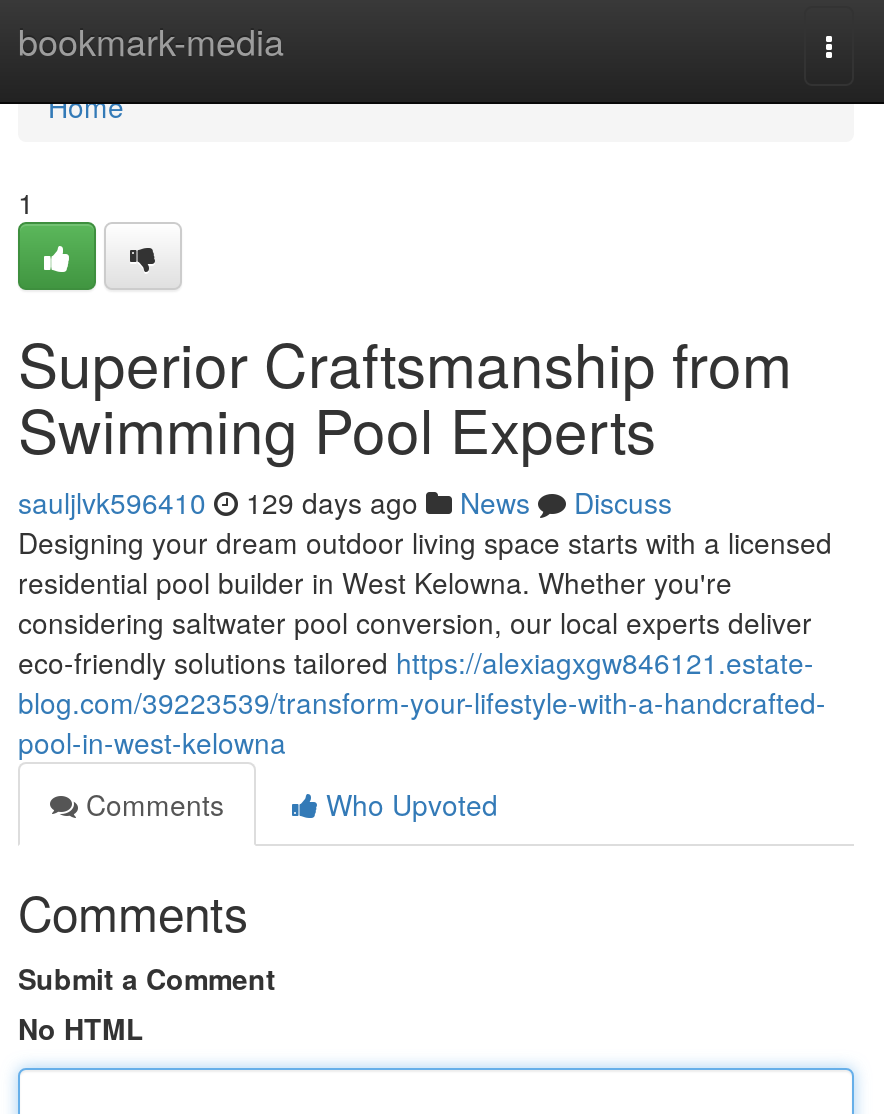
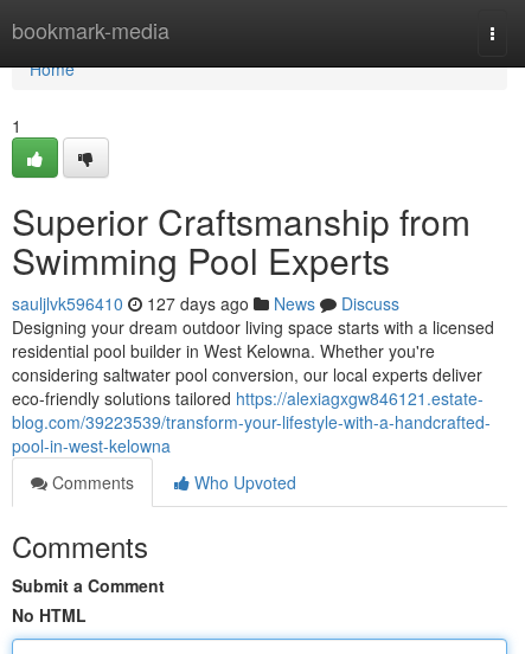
[18,482,672,522] sauljlvk596410 129 days ago News Discuss -> [12,291,399,315] sauljlvk596410 127 days ago News Discuss

